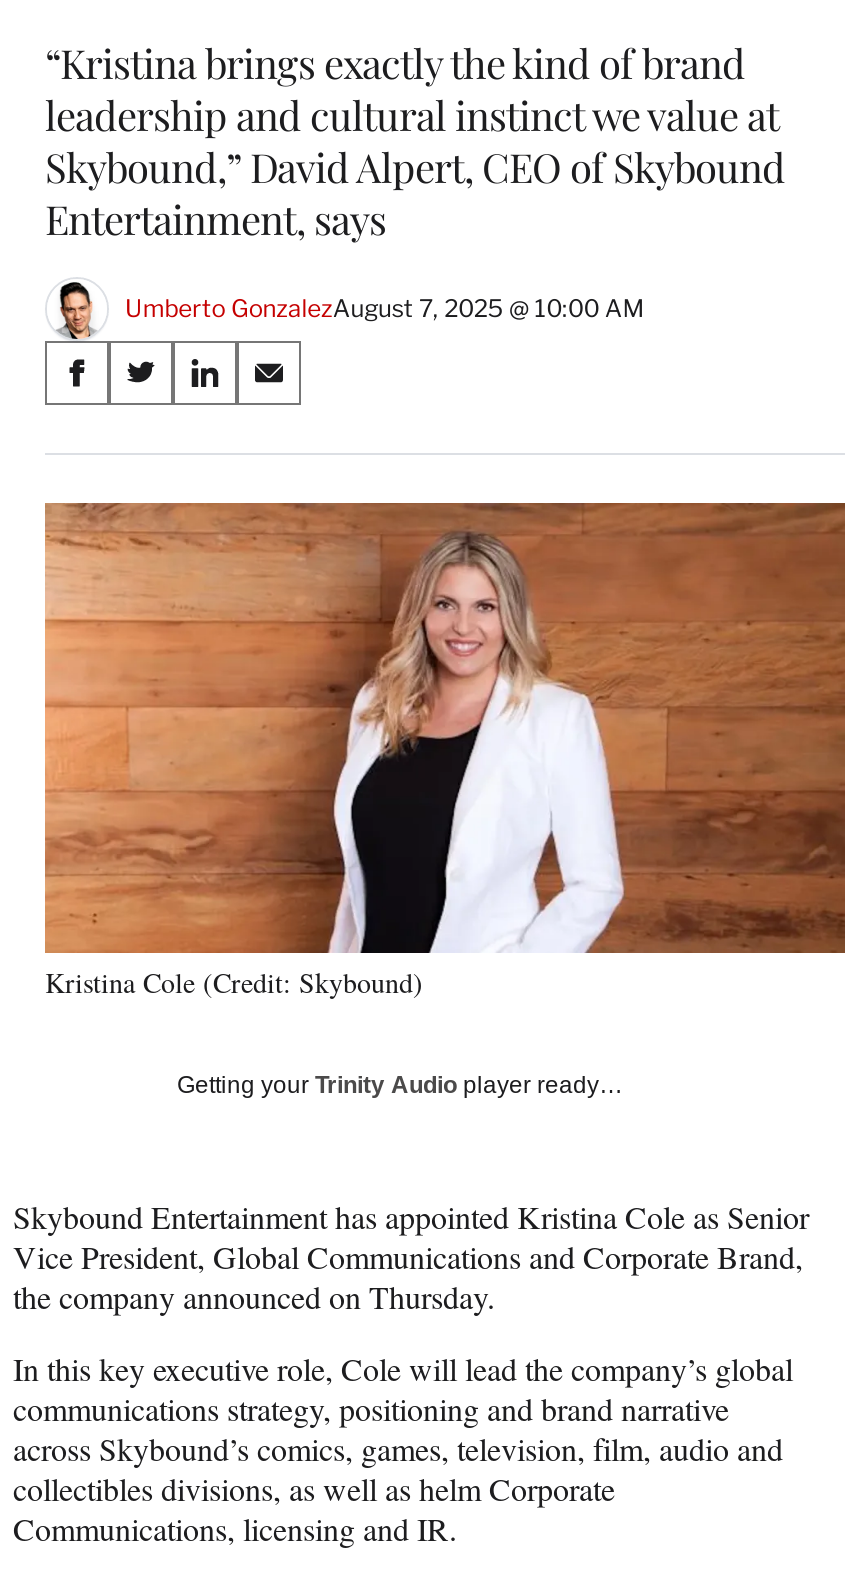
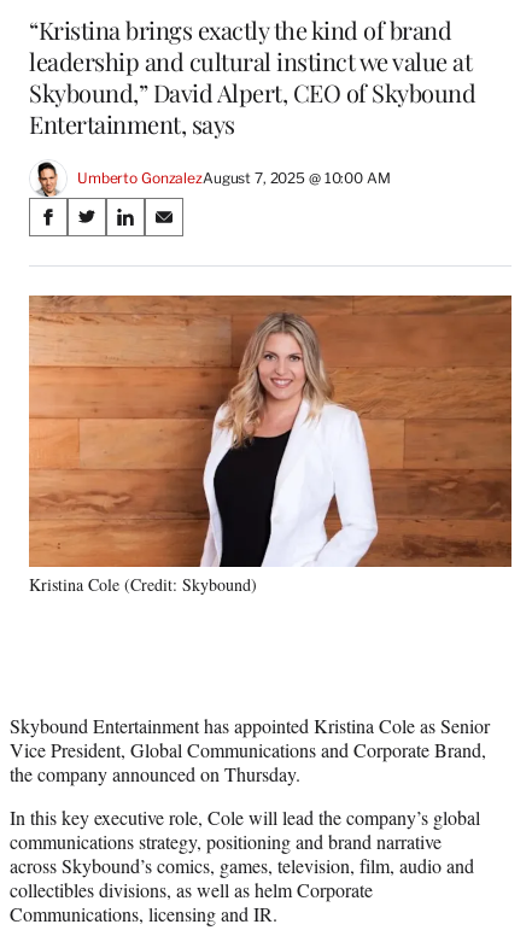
[177,1070,623,1098] Getting your Trinity Audio player ready… -> none

